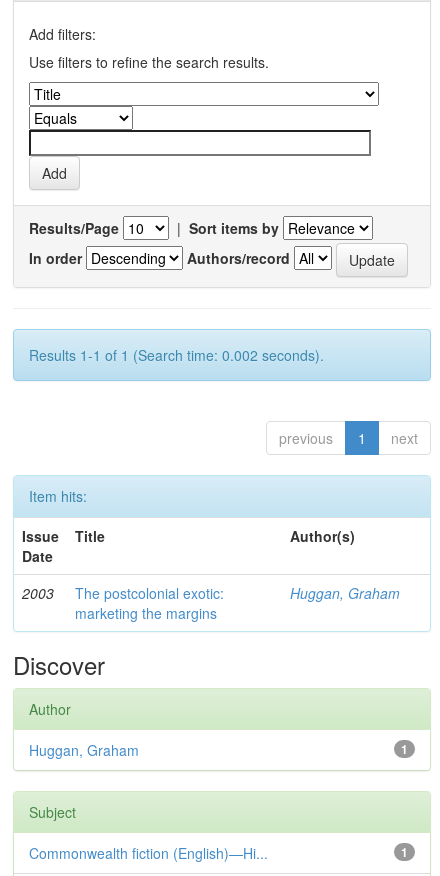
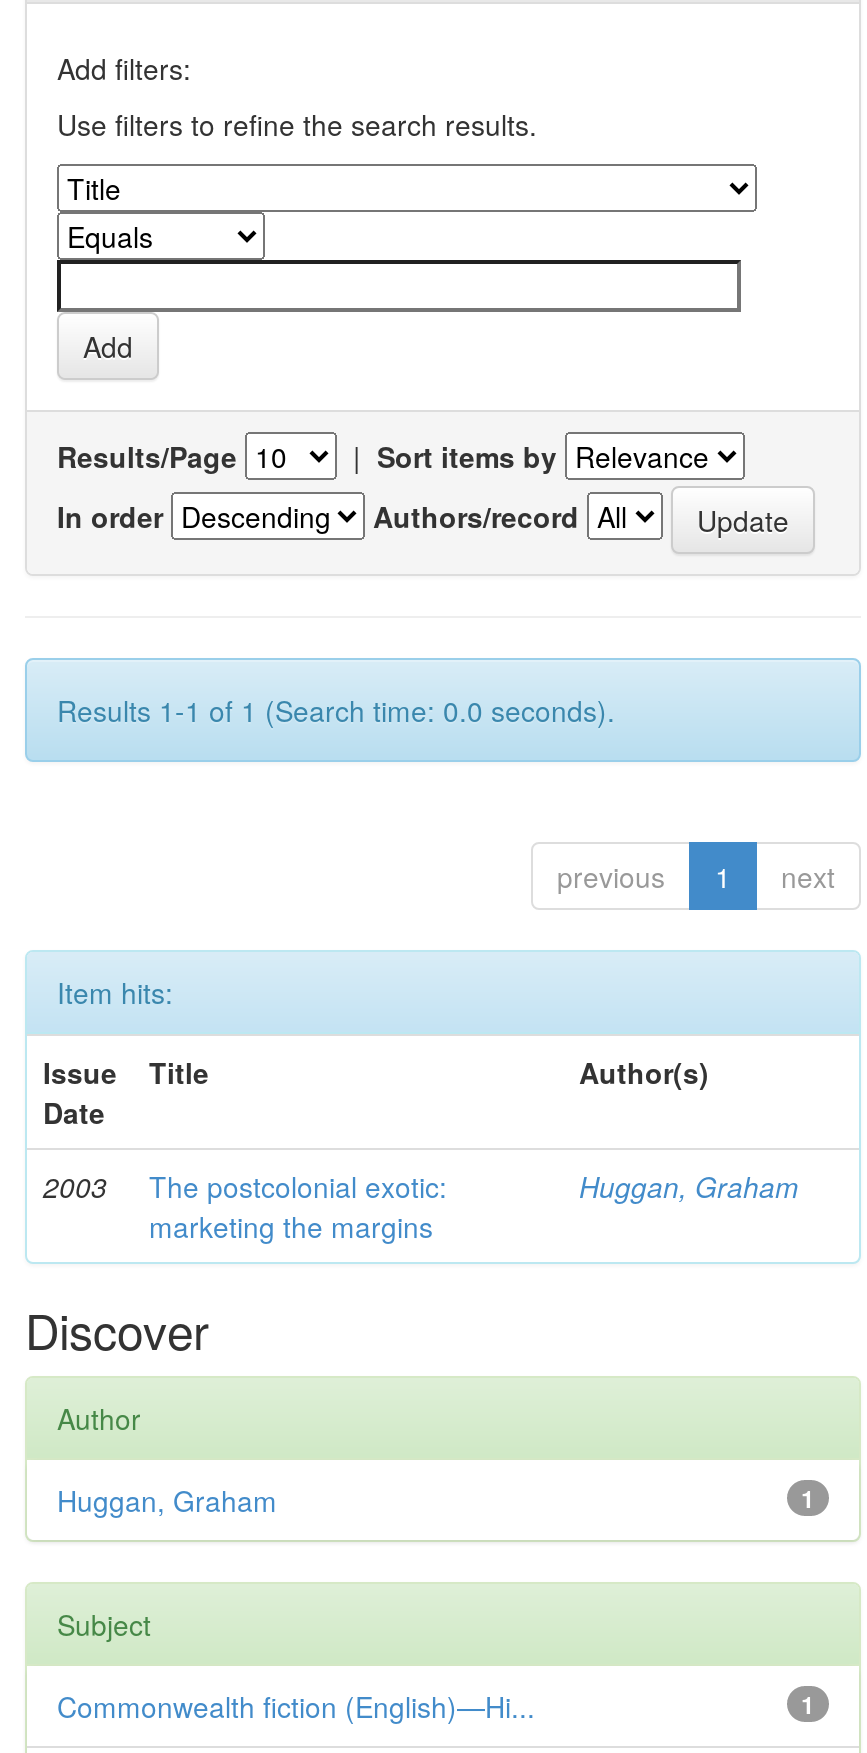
[29,345,324,365] Results 1-1 of 1 (Search time: 0.002 seconds). -> [57,690,615,730] Results 1-1 of 1 (Search time: 0.0 seconds).

